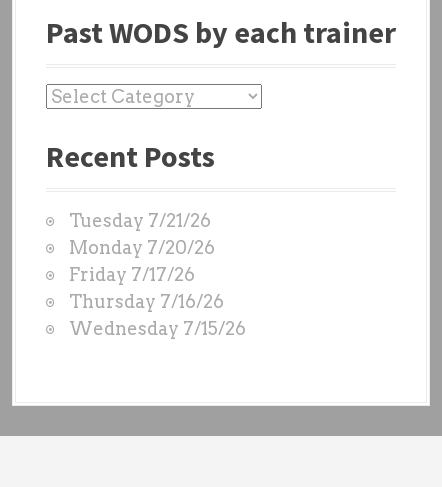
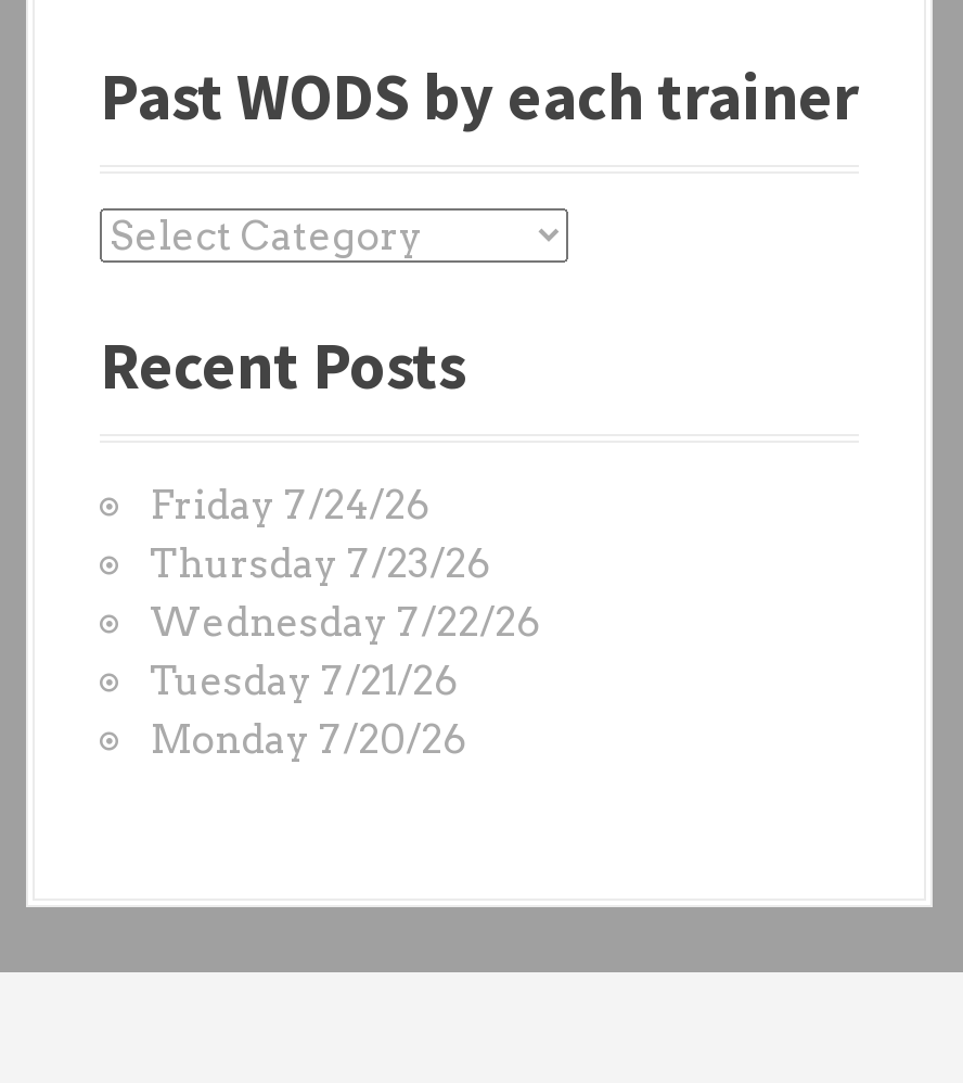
none -> [150,481,540,644] Friday 7/24/26 | Thursday 7/23/26 | Wednesday 7/22/26
moved [69,210,215,258] -> [150,657,466,761]: Tuesday 7/21/26 | Monday 7/20/26
[69,264,246,339] Friday 7/17/26 | Thursday 7/16/26 | Wednesday 7/15/26 -> none

